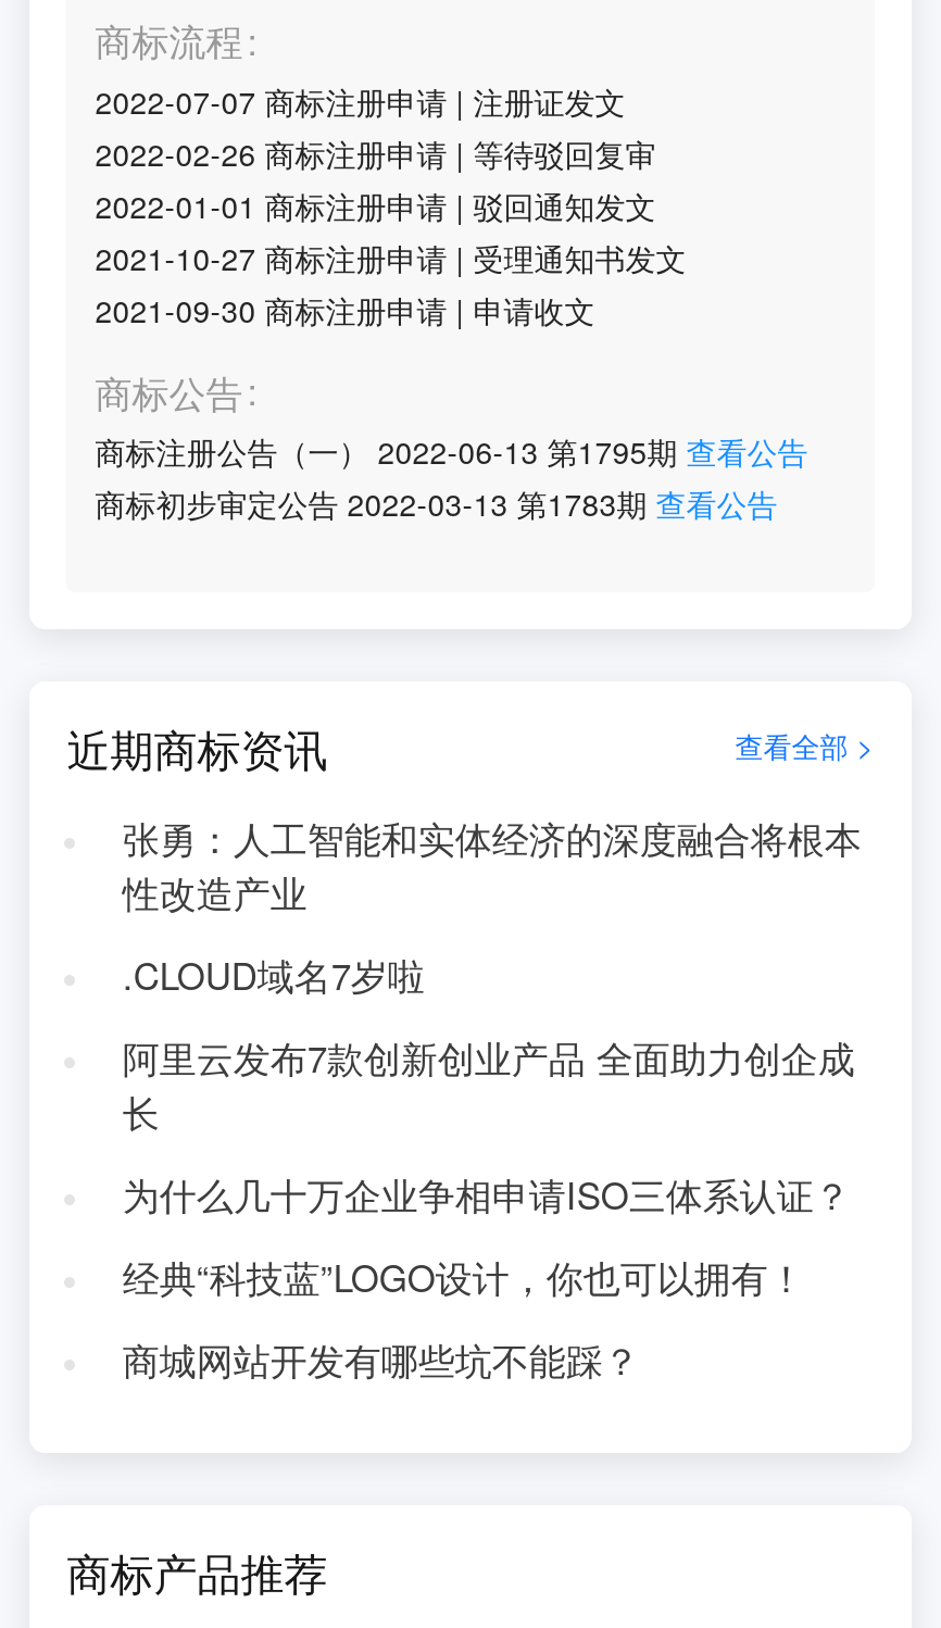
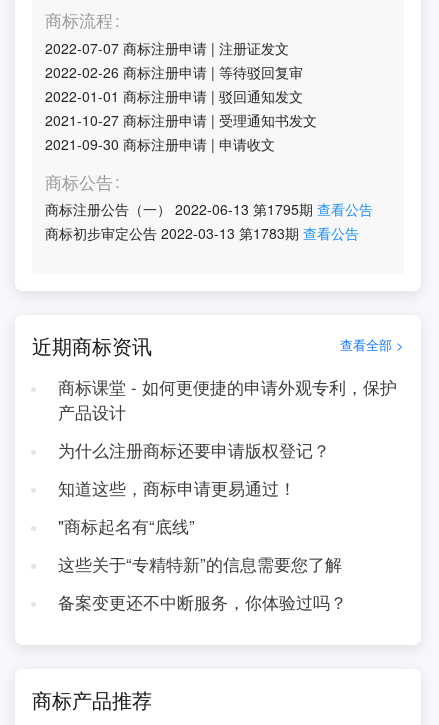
[122,812,861,918] 张勇：人工智能和实体经济的深度融合将根本 | 性改造产业 -> [58,375,397,424] 商标课堂 - 如何更便捷的申请外观专利，保护 | 产品设计
[122,949,424,1001] .CLOUD域名7岁啦 -> [58,438,330,462] 为什么注册商标还要申请版权登记？
[122,1031,855,1138] 阿里云发布7款创新创业产品 全面助力创企成 | 长 -> [58,476,296,500] 知道这些，商标申请更易通过！
[122,1168,850,1220] 为什么几十万企业争相申请ISO三体系认证？ -> [58,514,195,538] "商标起名有“底线”
[122,1251,805,1303] 经典“科技蓝”LOGO设计，你也可以拥有！ -> [58,552,342,576] 这些关于“专精特新”的信息需要您了解
[122,1333,640,1385] 商城网站开发有哪些坑不能踩？ -> [58,590,347,614] 备案变更还不中断服务，你体验过吗？

